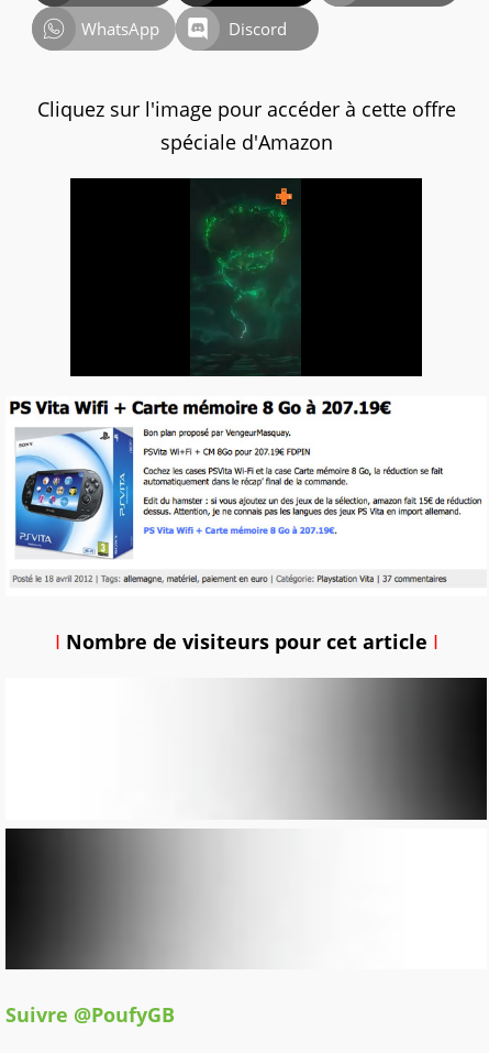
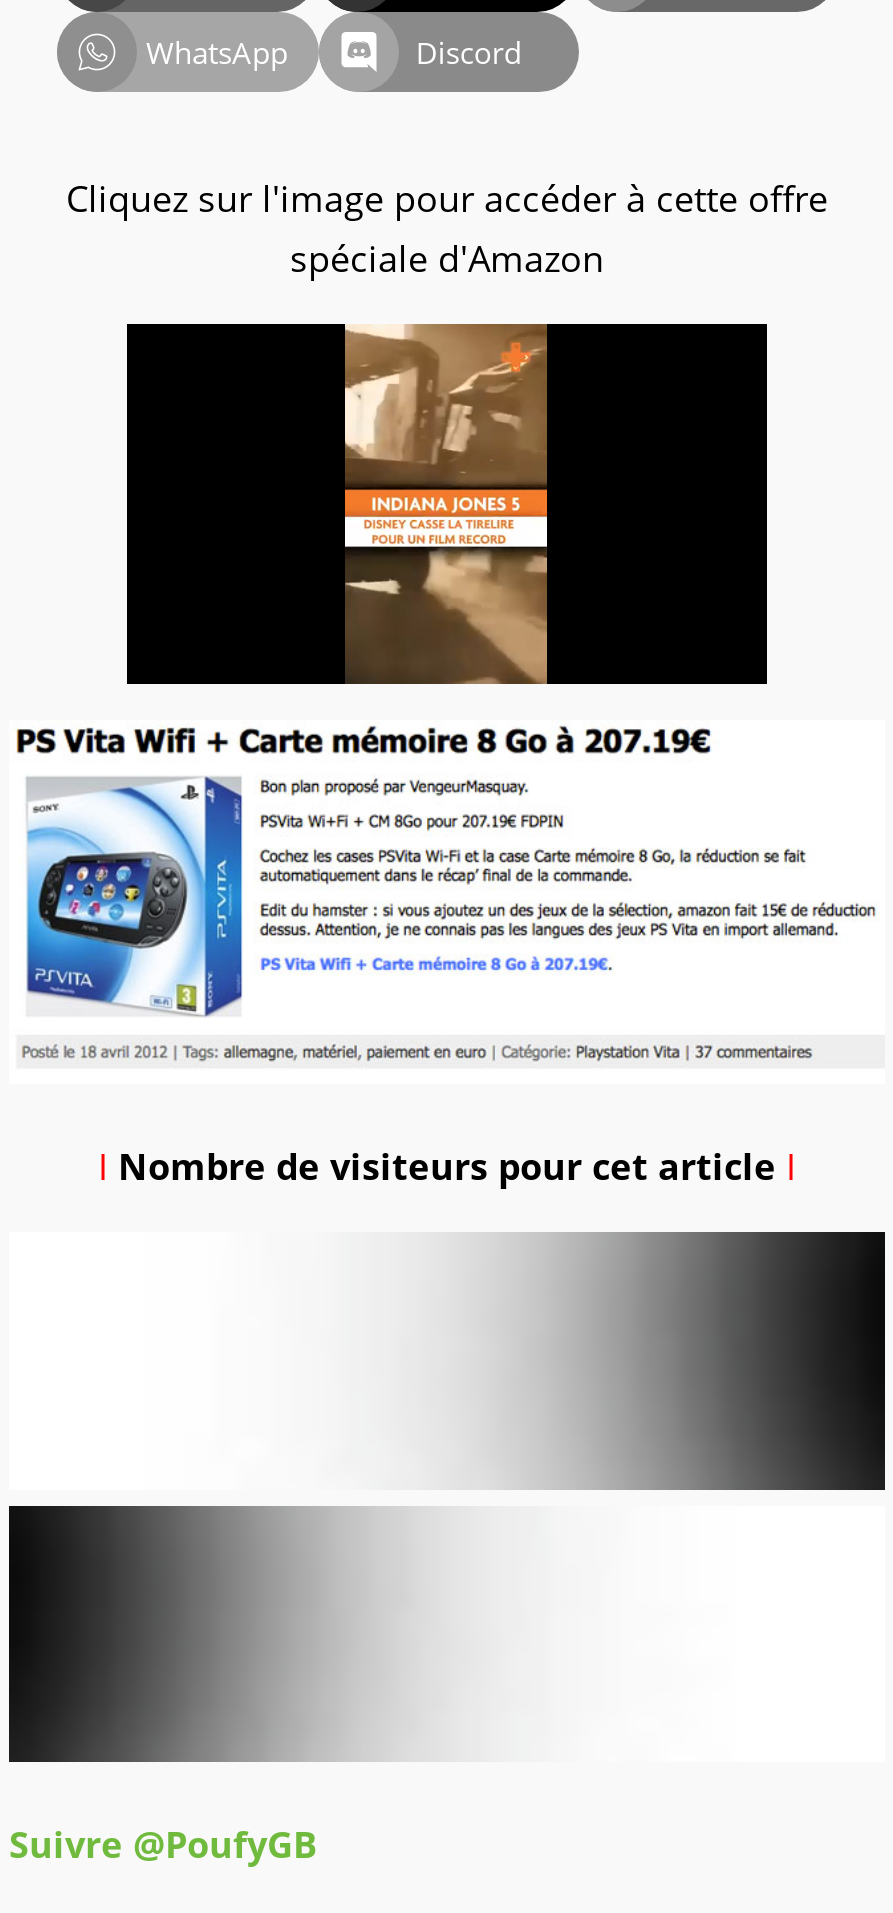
[190,177,301,377] [image] -> [343,322,549,686] [image]

